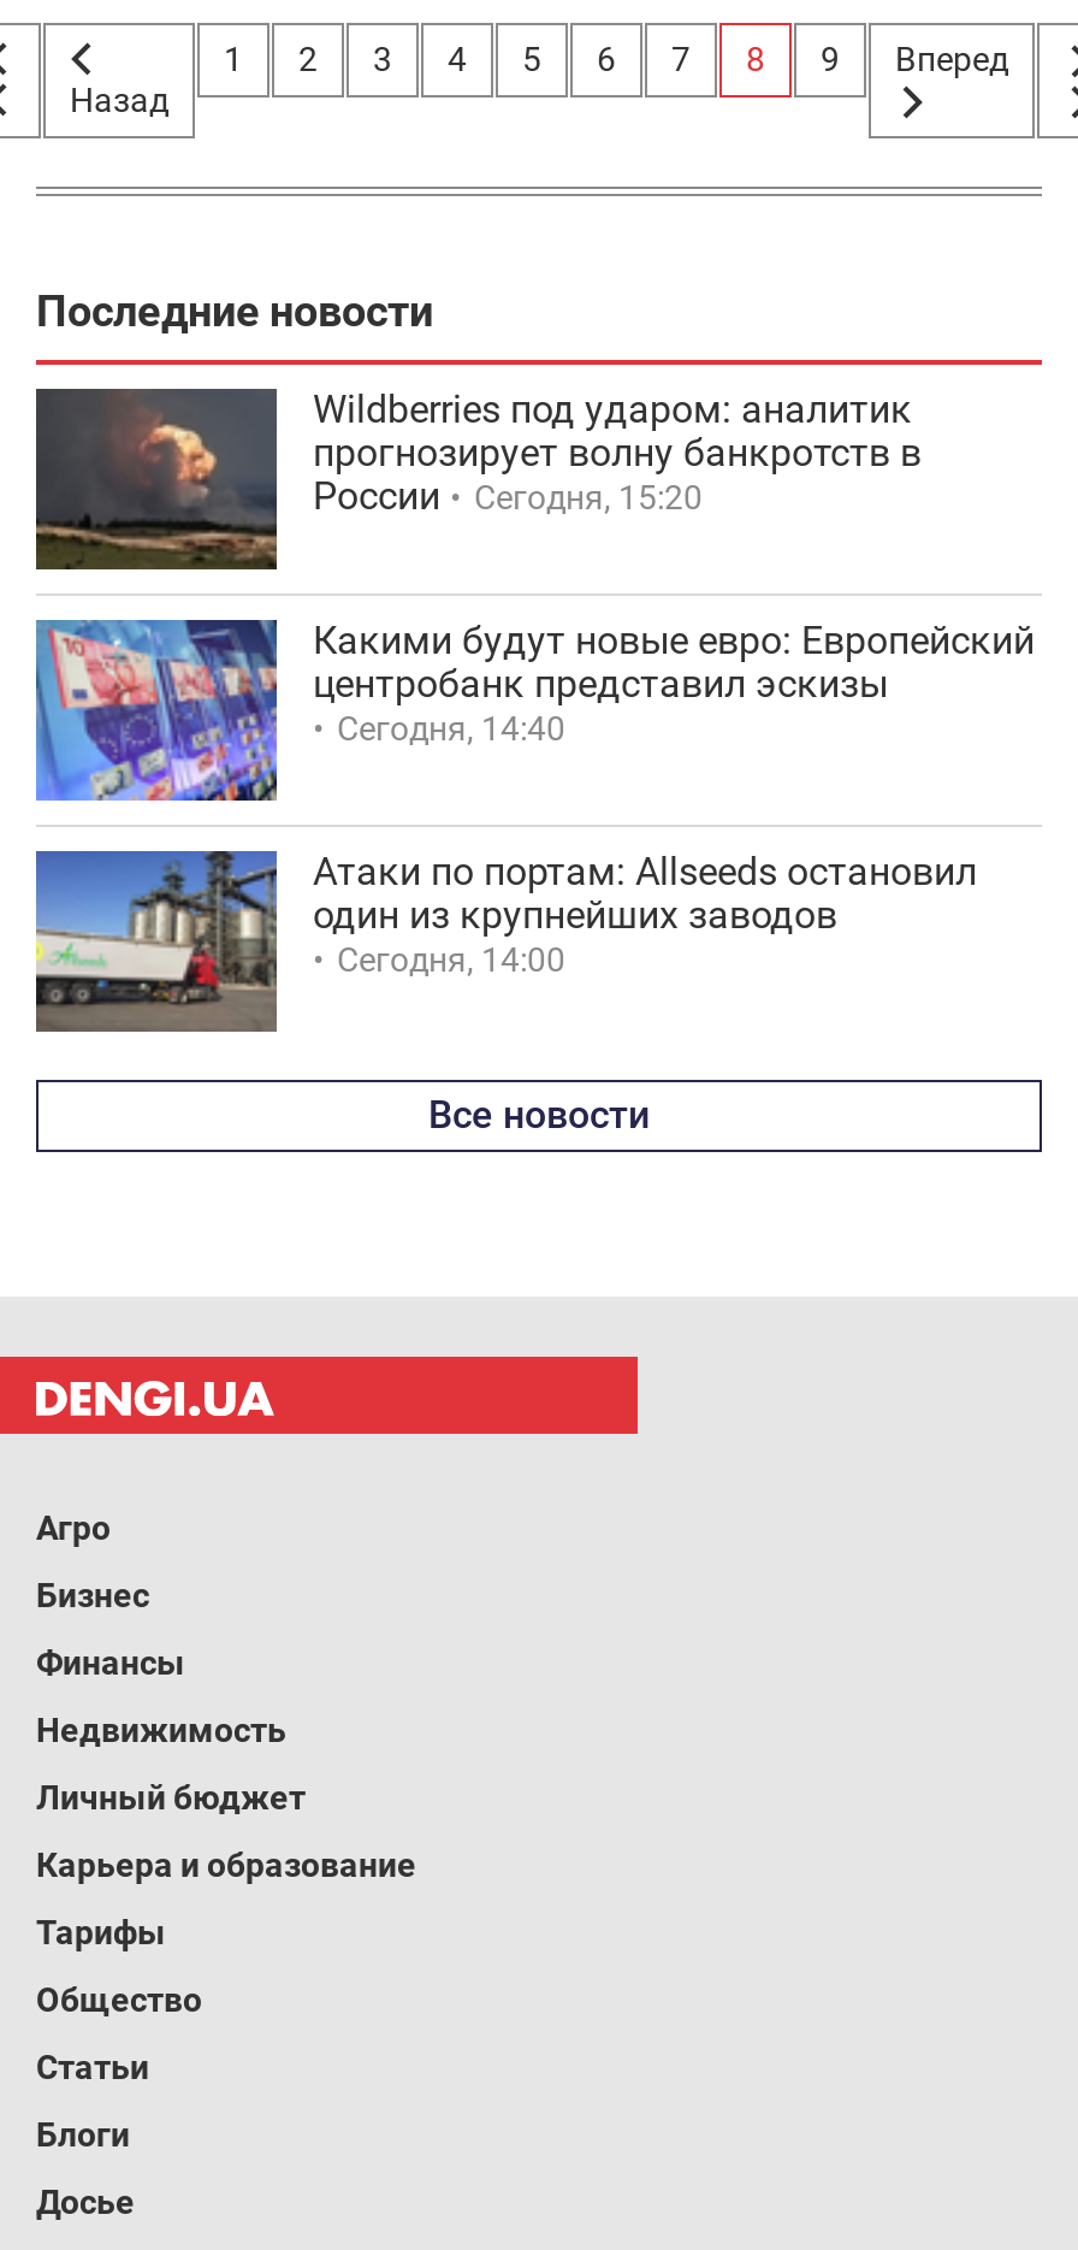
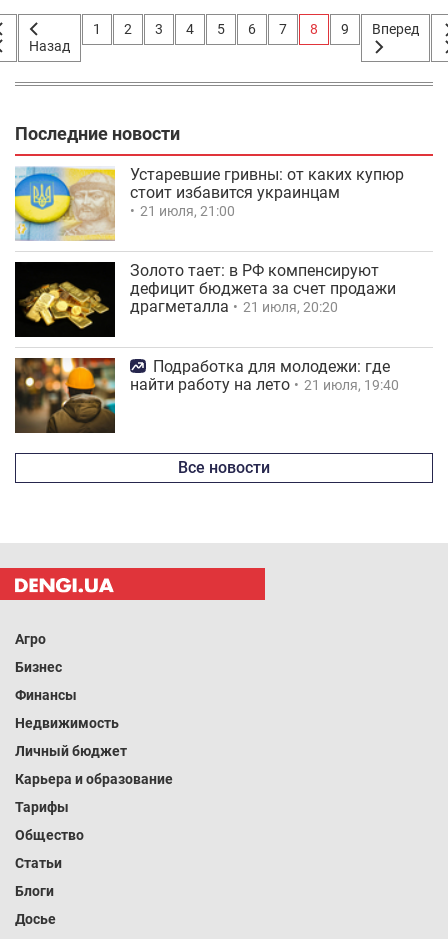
[34,386,922,572] [image] | Wildberries под ударом: аналитик | прогнозирует волну банкротств в | России | Сегодня, 15:20 -> [14,165,404,241] [image] | Устаревшие гривны: от каких купюр | стоит избавится украинцам | 21 июля, 21:00
[34,617,1035,803] [image] | Какими будут новые евро: Европейский | центробанк представил эскизы | Сегодня, 14:40 -> [14,261,396,338] [image] | Золото тает: в РФ компенсируют | дефицит бюджета за счет продажи | драгметалла | 21 июля, 20:20
[34,848,977,1032] [image] | Атаки по портам: Allseeds остановил | один из крупнейших заводов | Сегодня, 14:00 -> [14,357,399,432] [image] | Подработка для молодежи: где | найти работу на лето | 21 июля, 19:40

